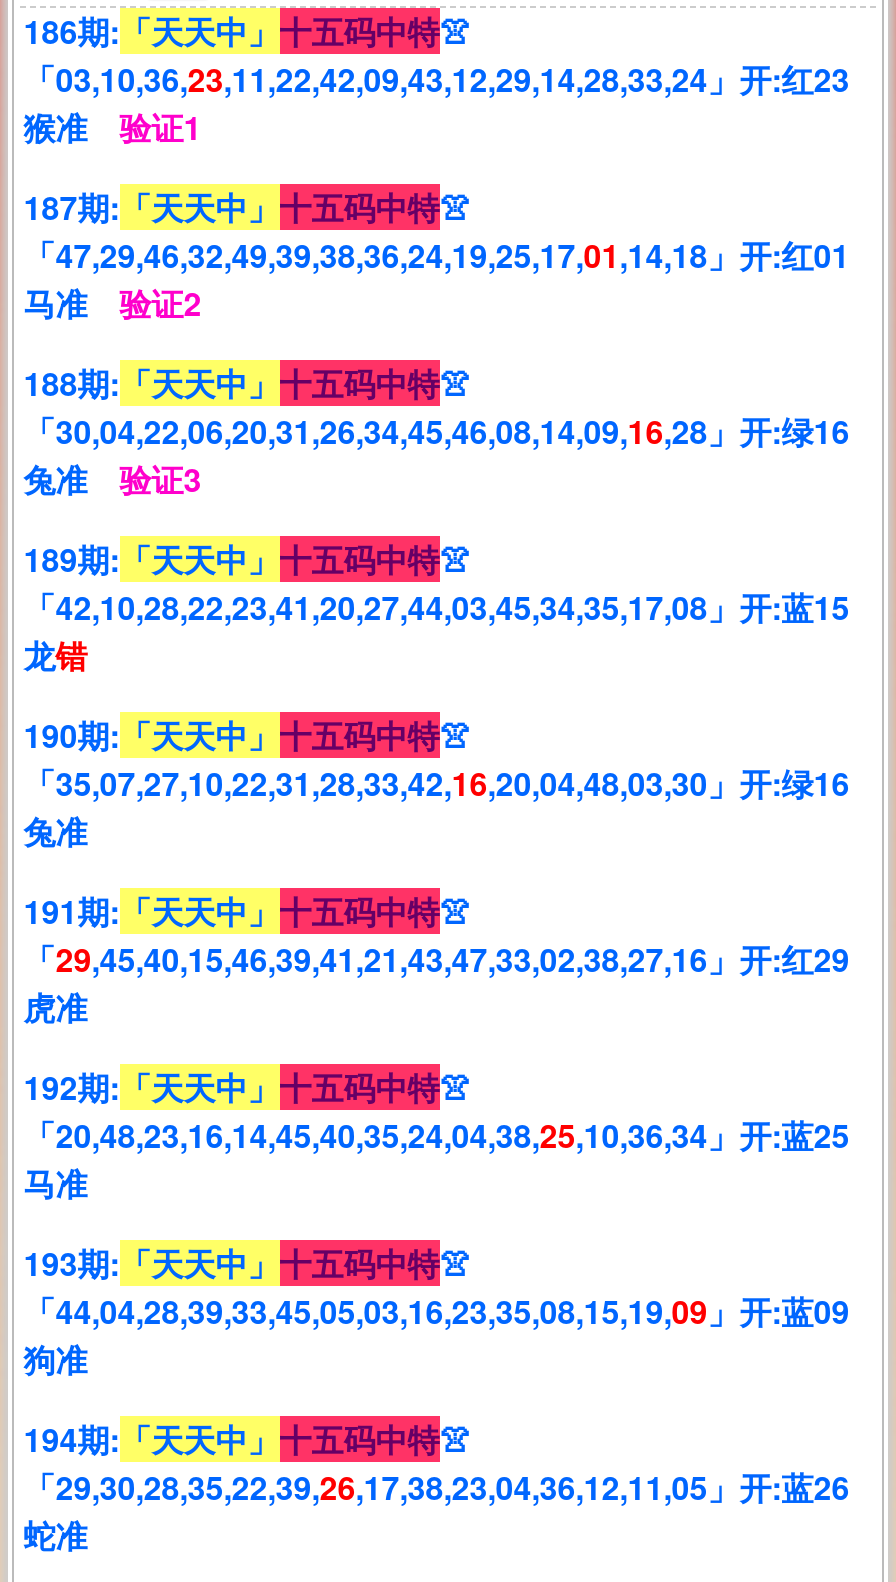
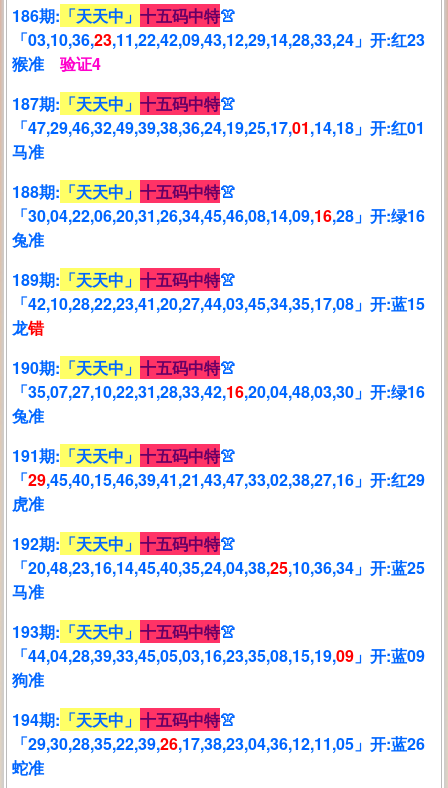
[24,104,202,150] 猴准验证1 -> [12,52,101,75] 猴准验证4
[24,280,202,326] 马准验证2 -> [12,140,60,163] 马准
[24,456,202,502] 兔准验证3 -> [12,228,60,251] 兔准

